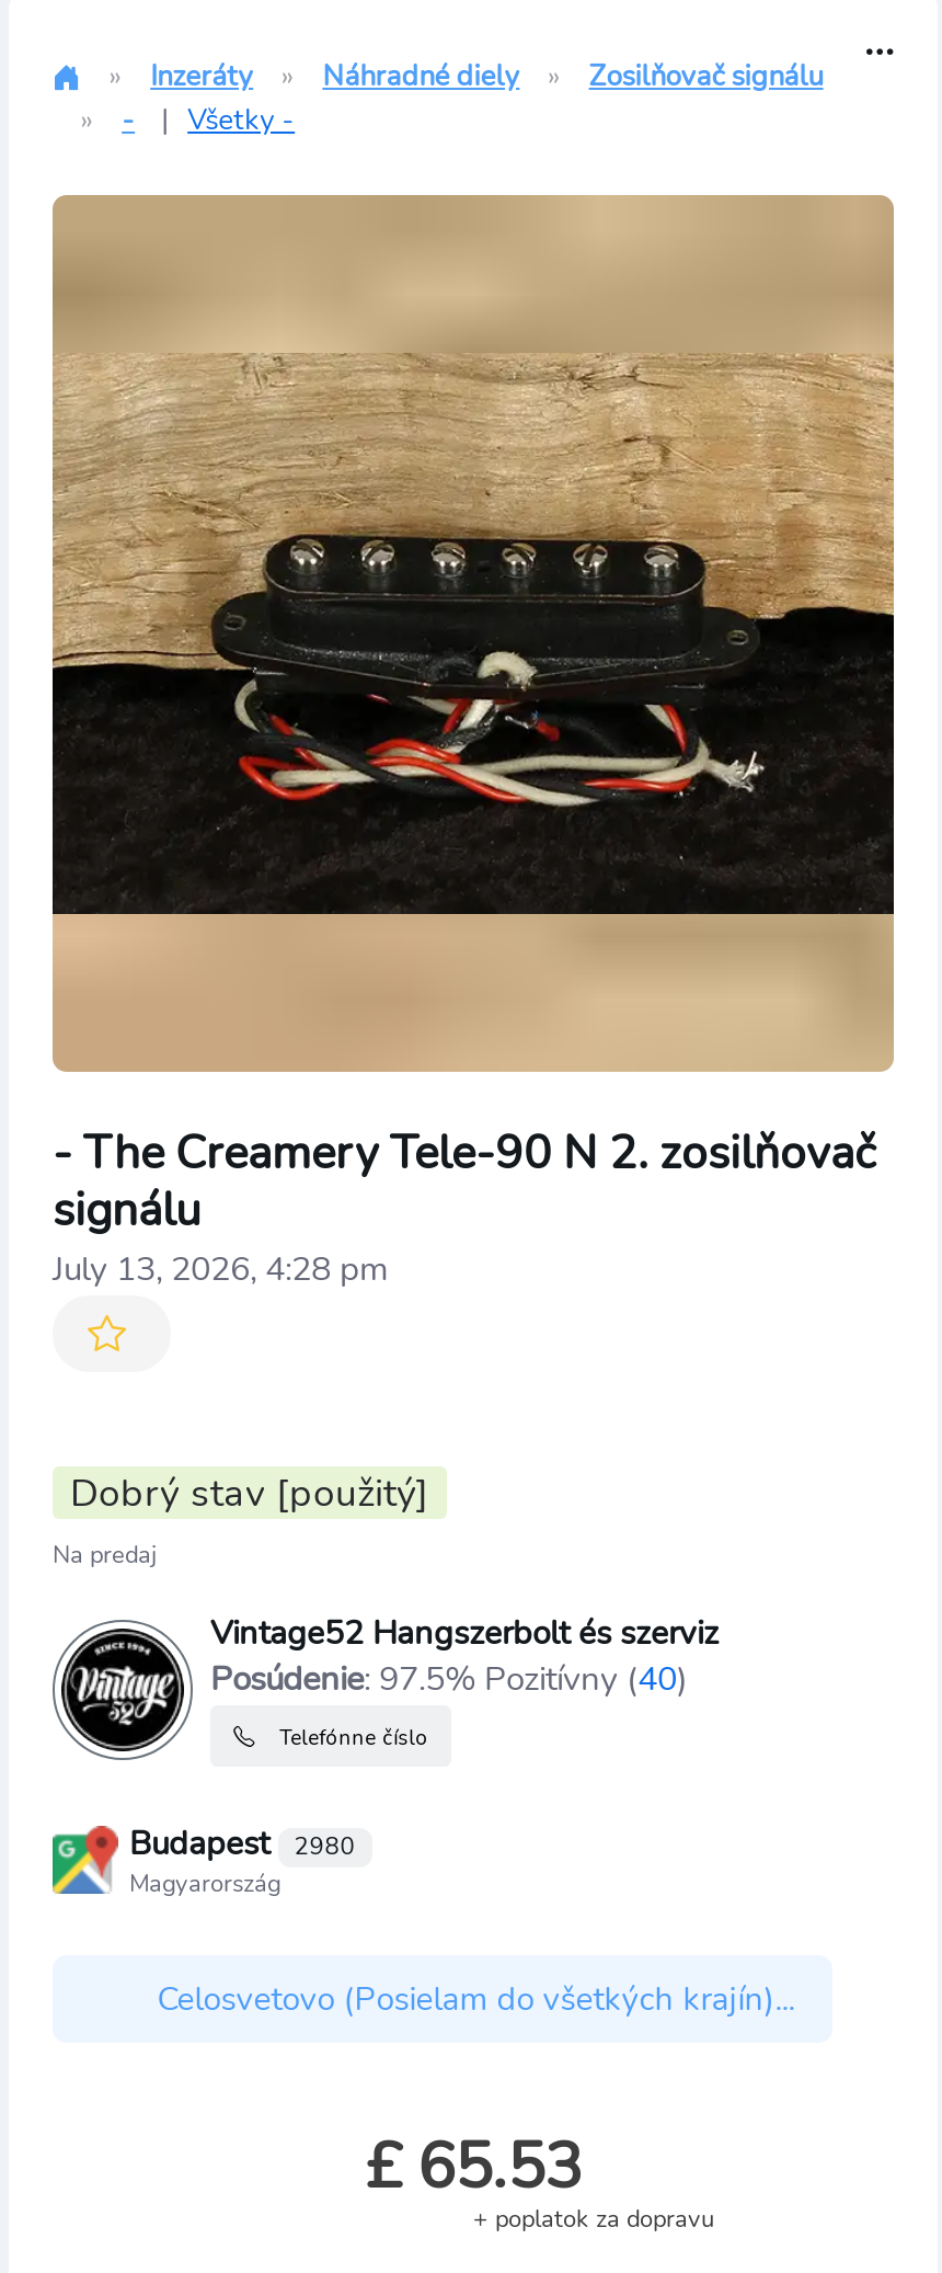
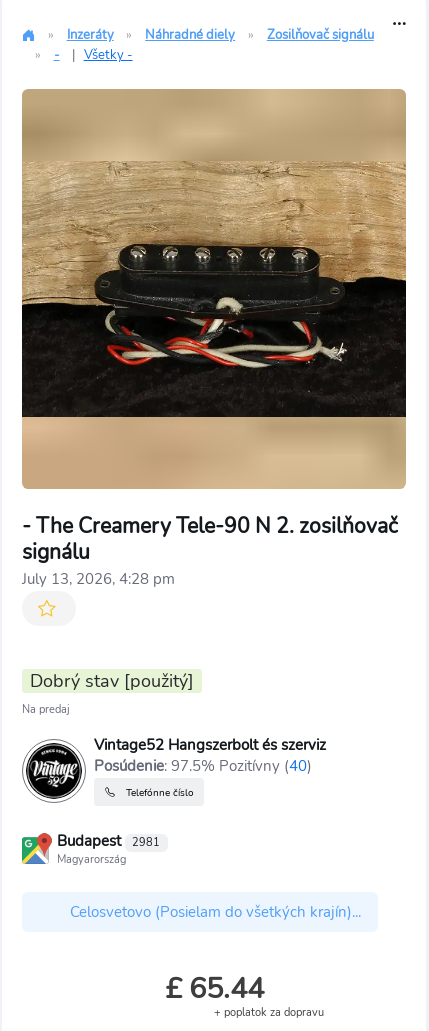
[129,1823,356,1866] Budapest 2980 -> [57,831,160,851] Budapest 2981
[365,2125,582,2210] £ 65.53 -> [164,969,263,1008] £ 65.44

